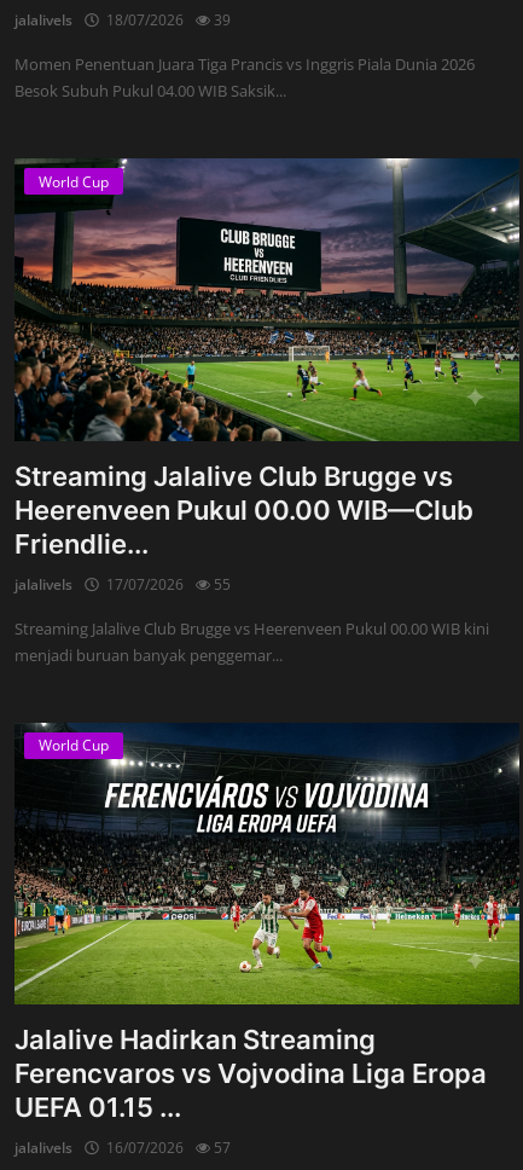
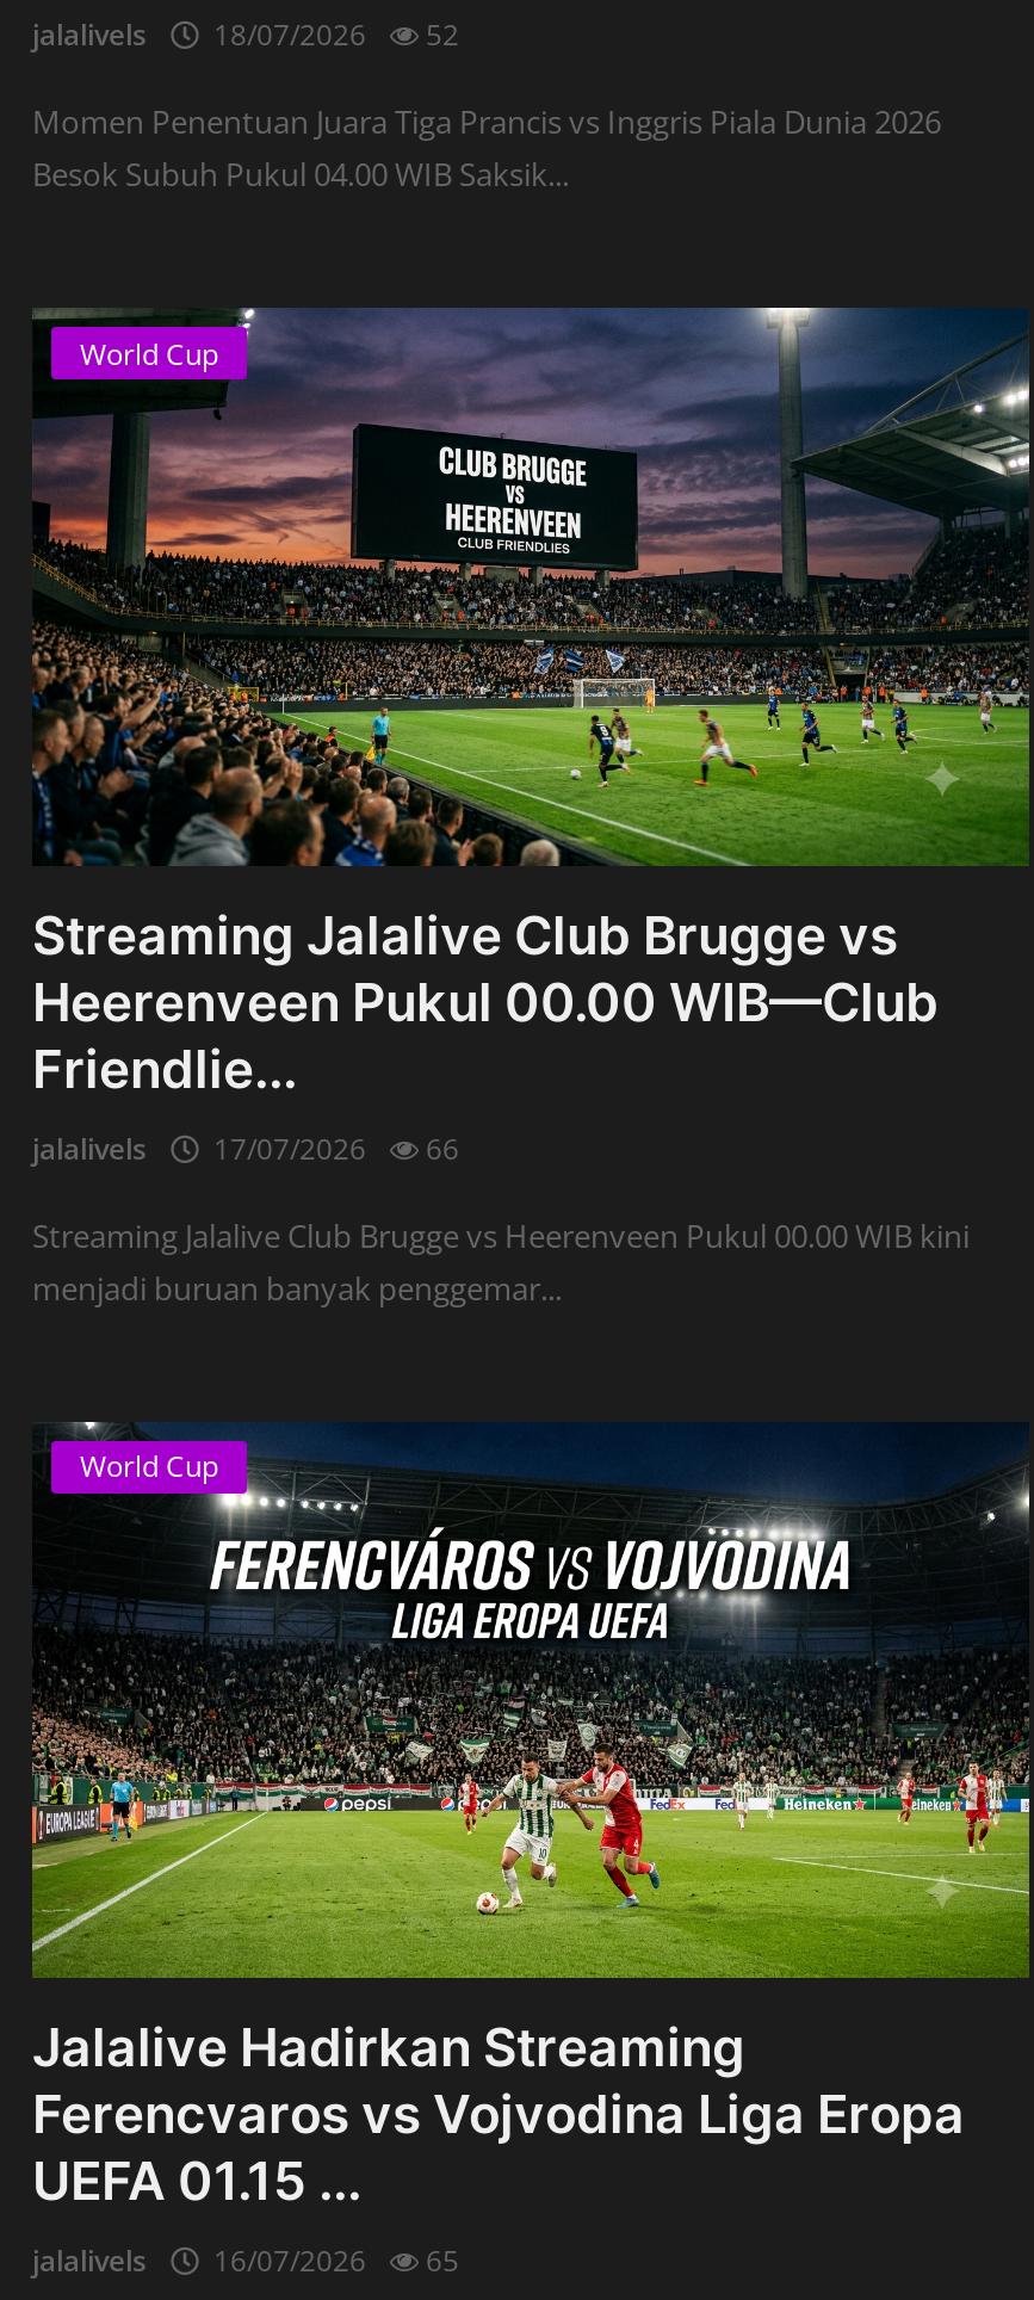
[14,10,231,31] jalalivels 18/07/2026 39 -> [32,15,459,56] jalalivels 18/07/2026 52
[14,574,231,594] jalalivels 17/07/2026 55 -> [32,1128,459,1168] jalalivels 17/07/2026 66
[14,1137,231,1158] jalalivels 16/07/2026 57 -> [32,2240,459,2281] jalalivels 16/07/2026 65

